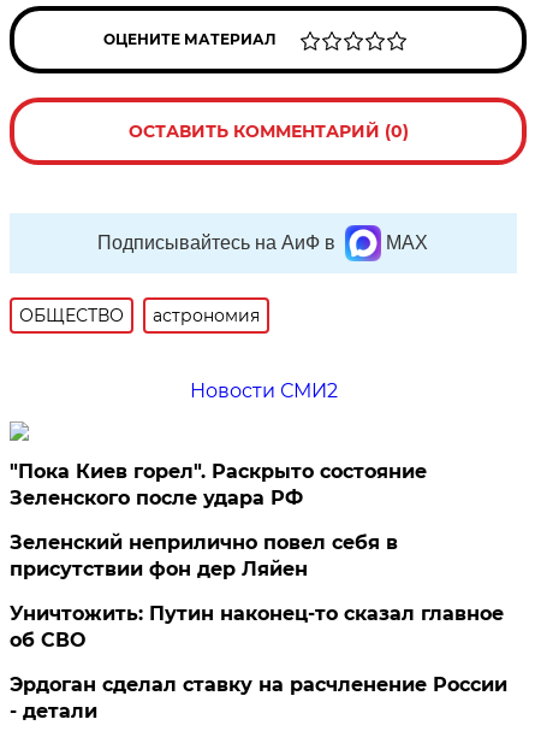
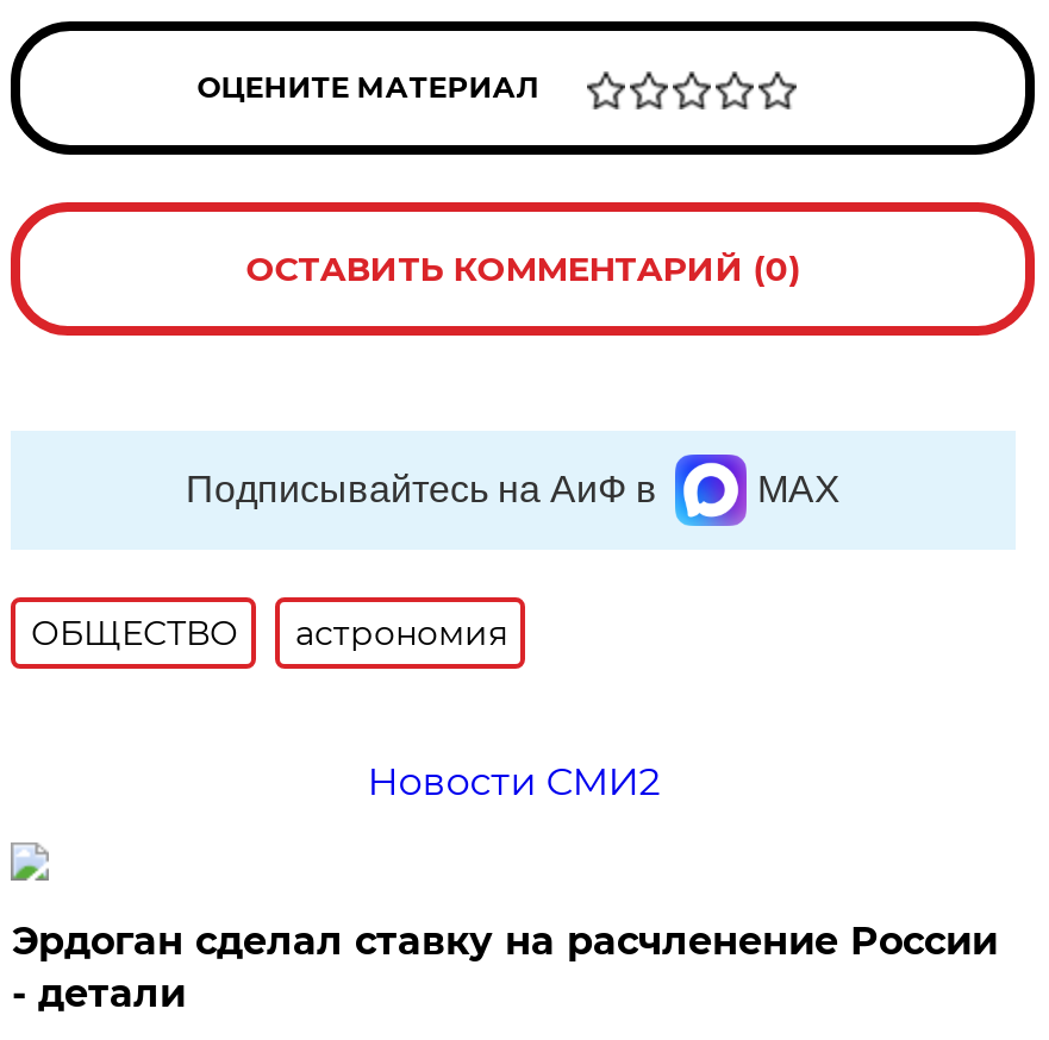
[10,460,504,651] "Пока Киев горел". Раскрыто состояние | Зеленского после удара РФ | Зеленский неприлично повел cебя в | присутствии фон дер Ляйен | Уничтожить: Путин наконец-то сказал главное | об СВО -> none

